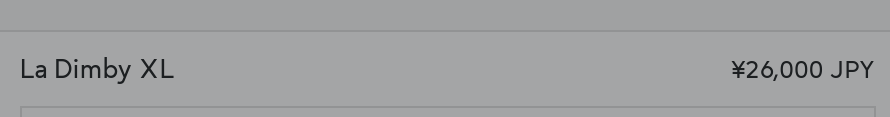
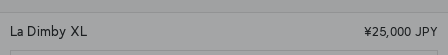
[731,52,876,84] ¥26,000 JPY -> [364,23,438,39] ¥25,000 JPY

